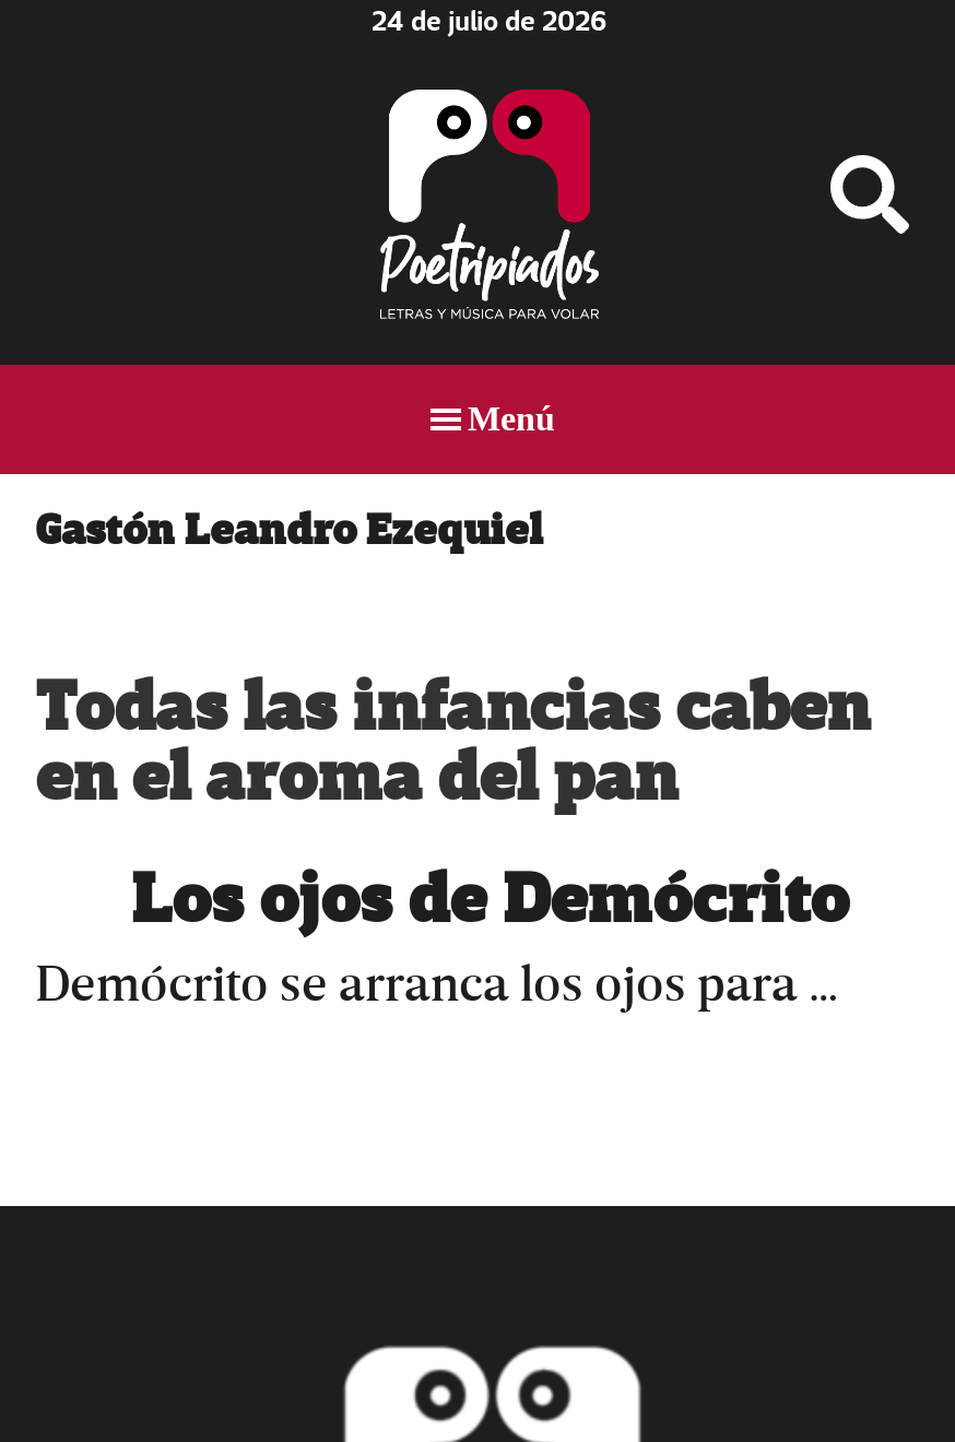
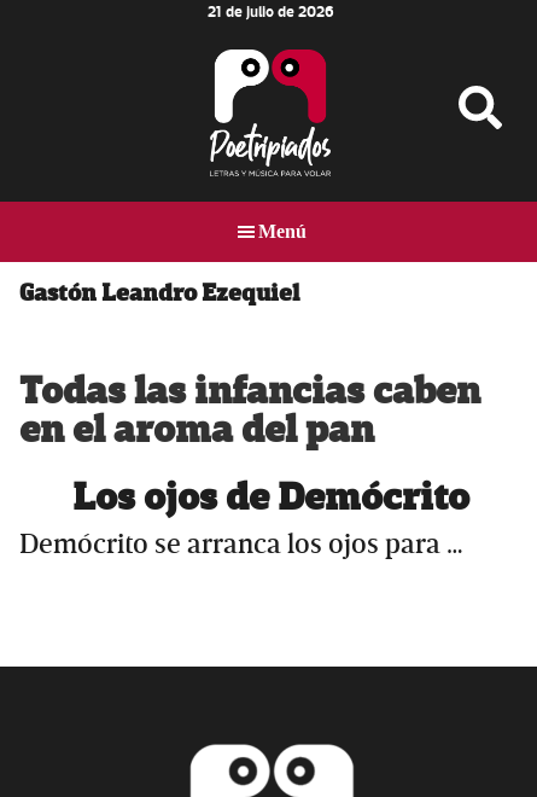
[372,4,608,39] 24 de julio de 2026 -> [207,2,334,22] 21 de julio de 2026

